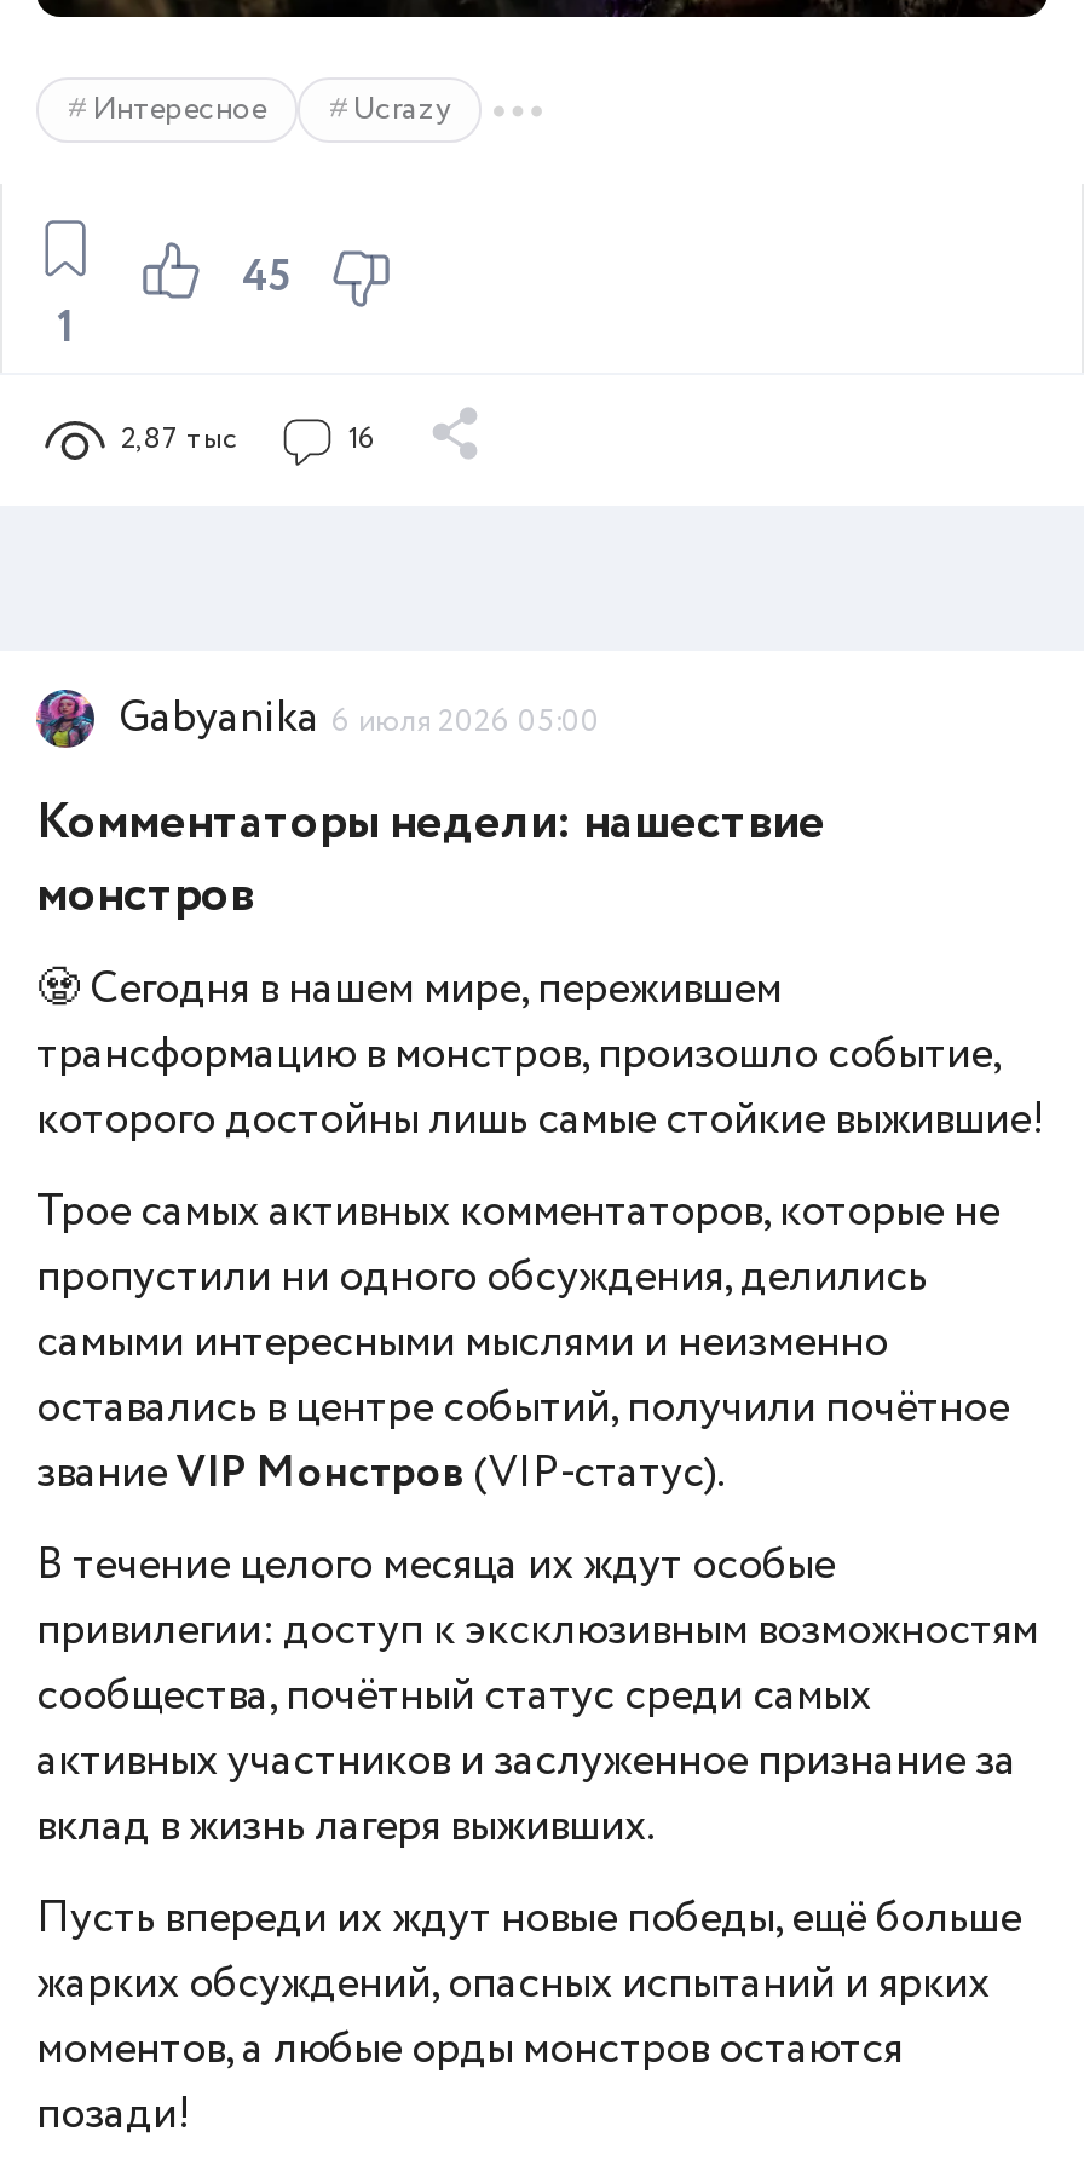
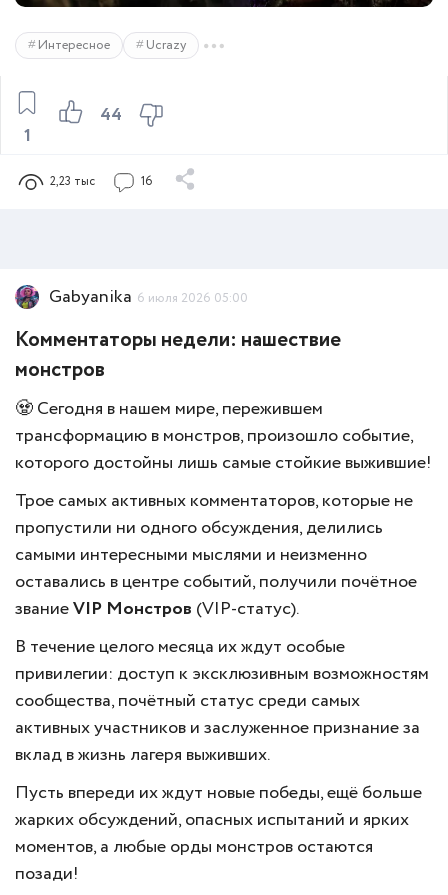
[242,246,290,309] 45 -> [100,101,122,127] 44
[121,419,237,460] 2,87 тыс -> [50,173,95,190] 2,23 тыс

